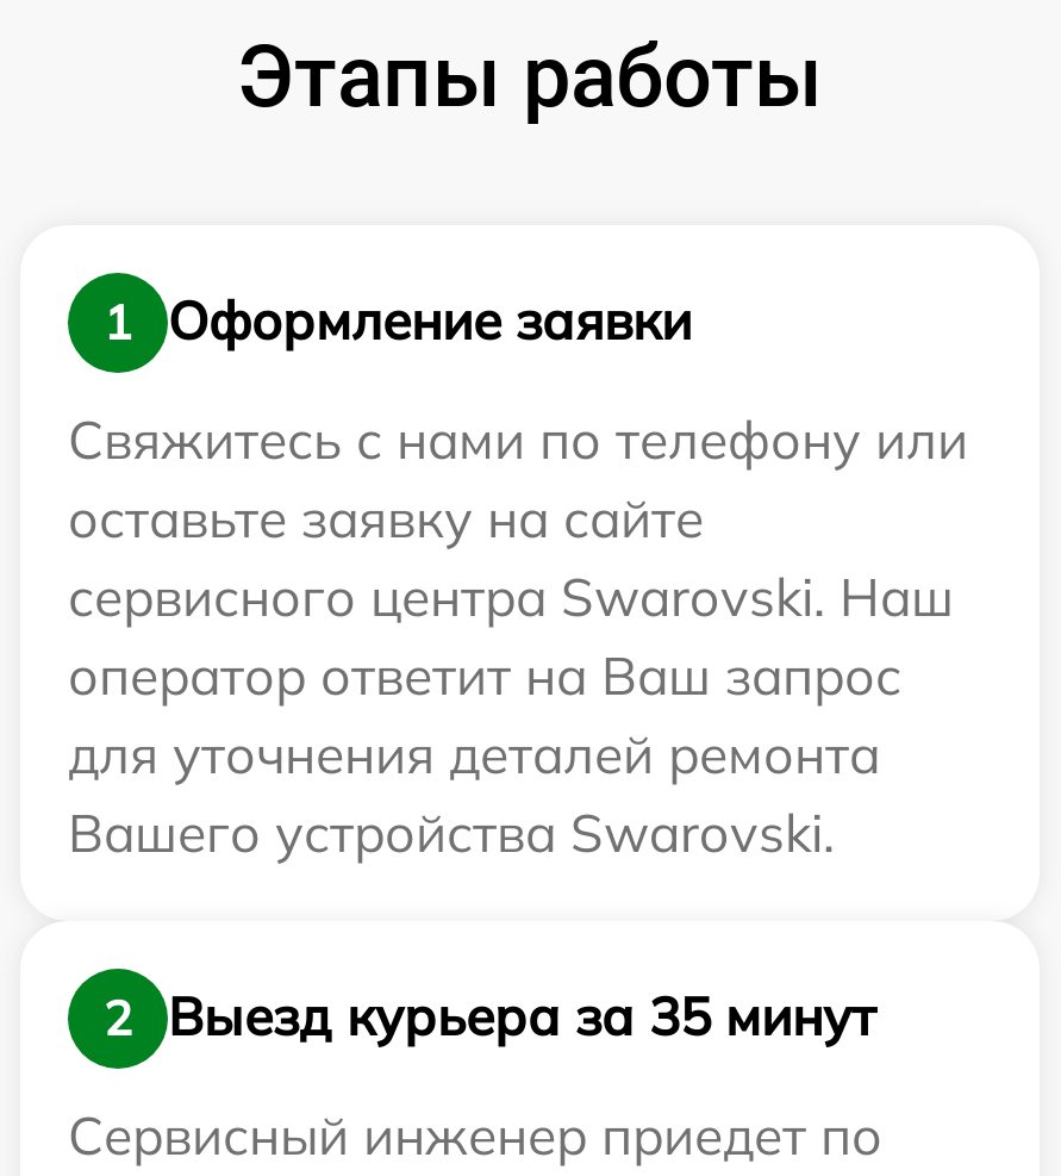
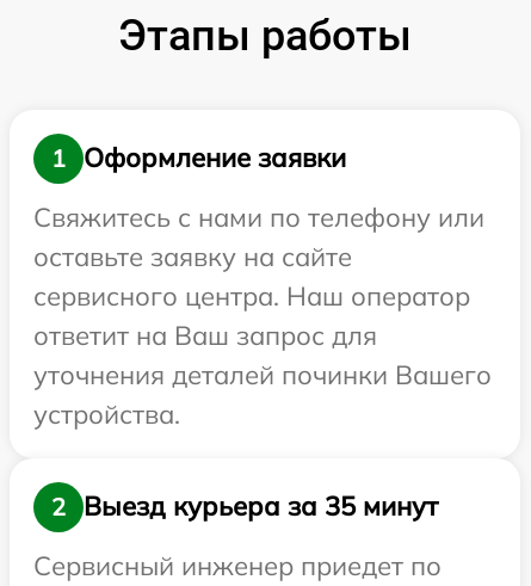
[68,563,954,865] сервисного центра Swarovski. Наш | оператор ответит на Ваш запрос | для уточнения деталей ремонта | Вашего устройства Swarovski. -> [33,279,492,430] сервисного центра. Наш оператор | ответит на Ваш запрос для | уточнения деталей починки Вашего | устройства.

